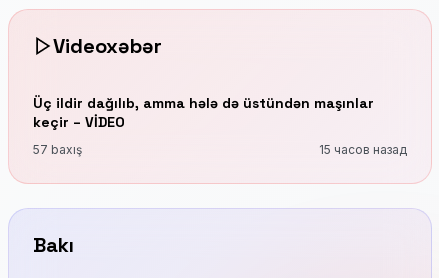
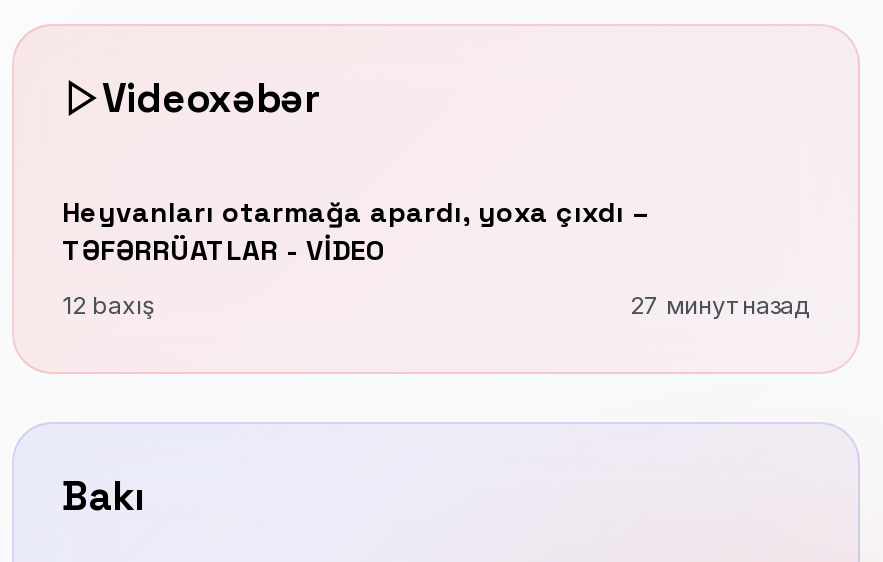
[33,94,374,131] Üç ildir dağılıb, amma hələ də üstündən maşınlar | keçir – VİDEO -> [62,194,648,268] Heyvanları otarmağa apardı, yoxa çıxdı – | TƏFƏRRÜATLAR - VİDEO
[33,142,407,157] 57 baxış | 15 часов назад -> [62,290,810,320] 12 baxış | 27 минут назад

